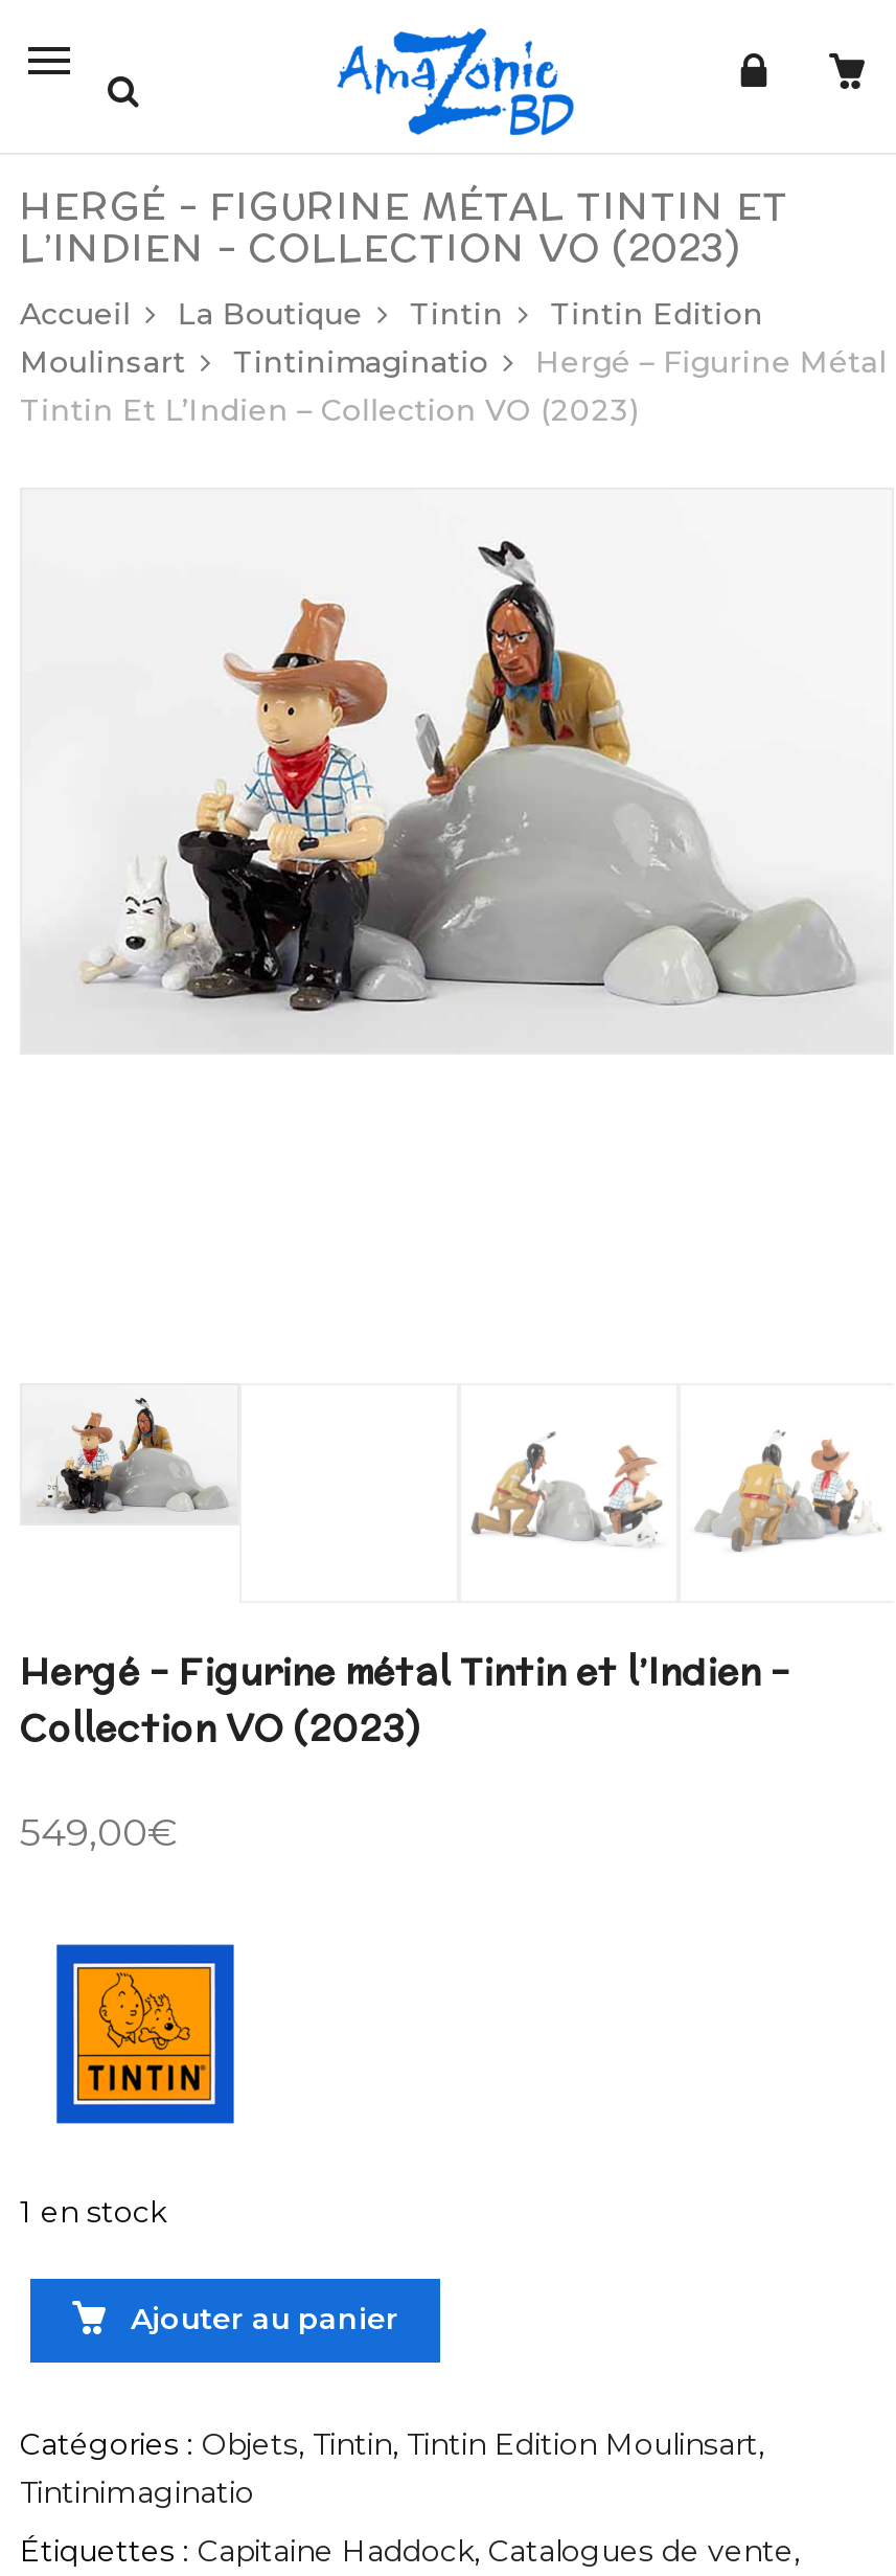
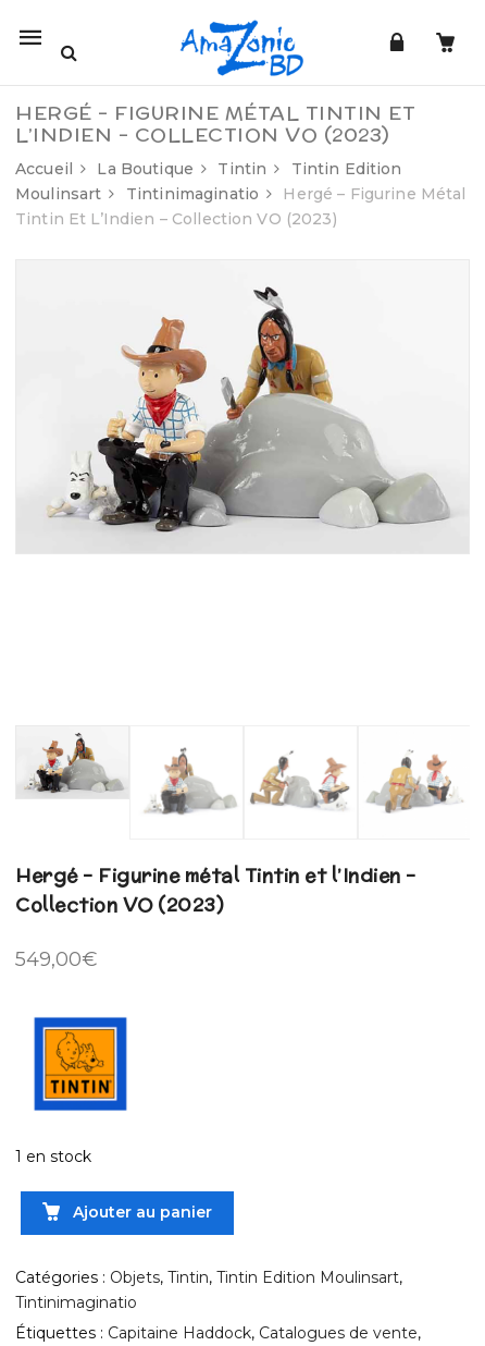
none -> [145,747,237,816] [image]

